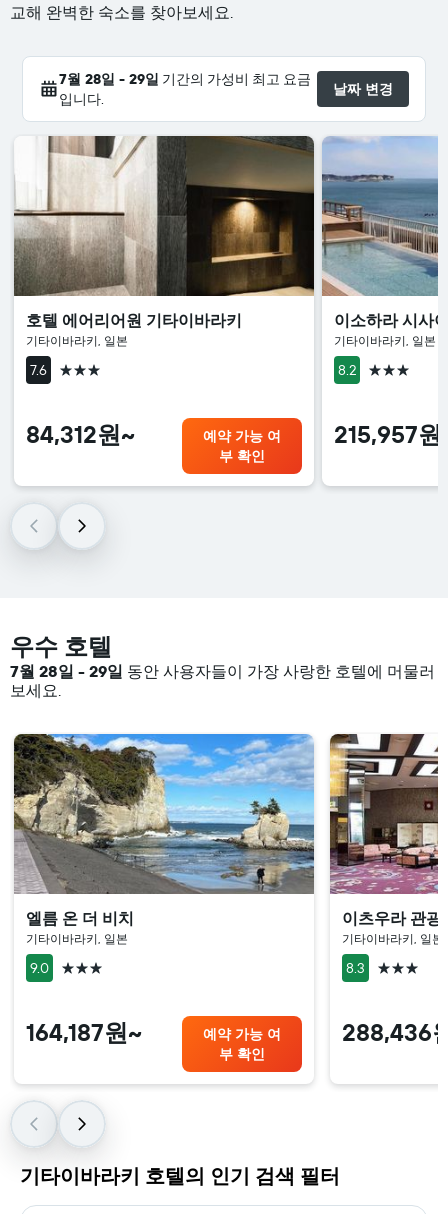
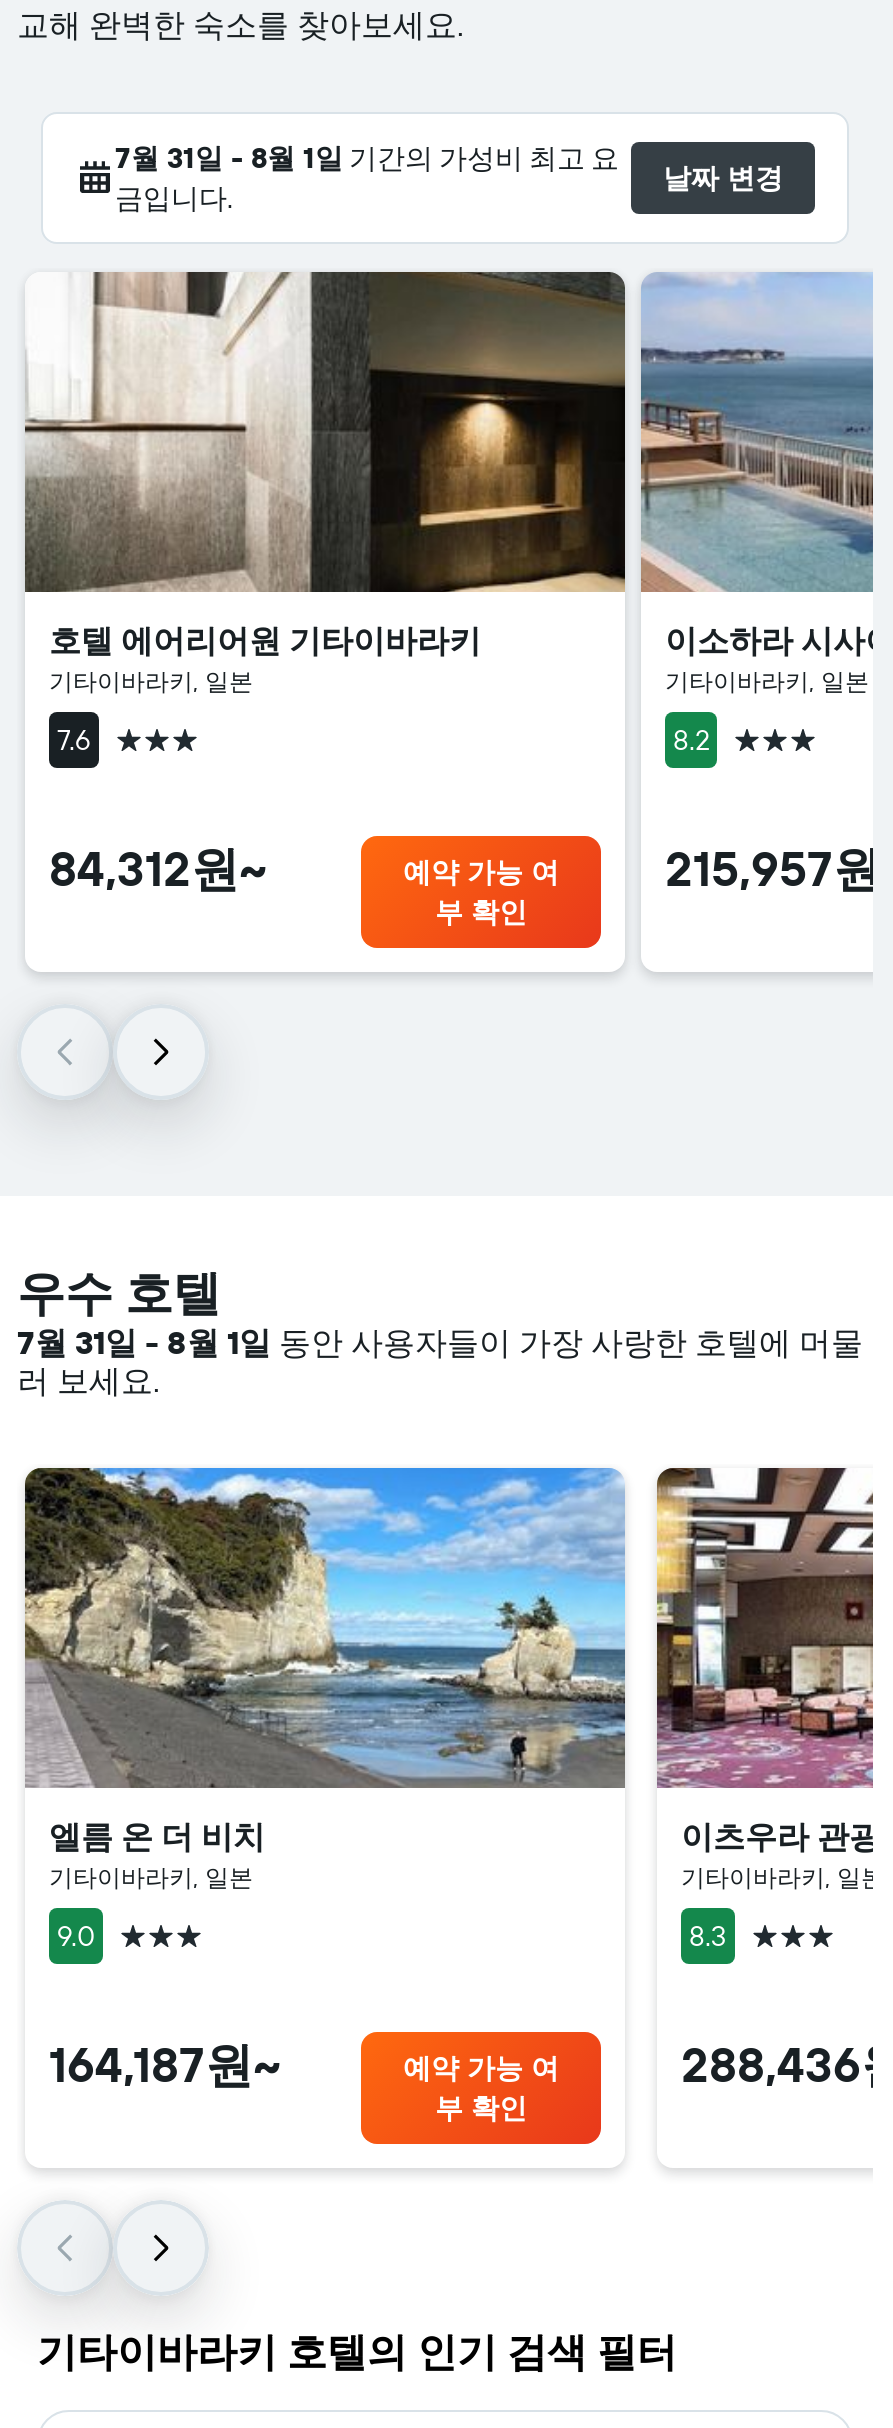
[59,70,311,108] 7월 28일 - 29일 기간의 가성비 최고 요금 | 입니다. -> [115,140,619,216] 7월 31일 - 8월 1일 기간의 가성비 최고 요 | 금입니다.
[10,661,435,700] 7월 28일 - 29일 동안 사용자들이 가장 사랑한 호텔에 머물러 | 보세요. -> [17,1322,863,1400] 7월 31일 - 8월 1일 동안 사용자들이 가장 사랑한 호텔에 머물 | 러 보세요.

